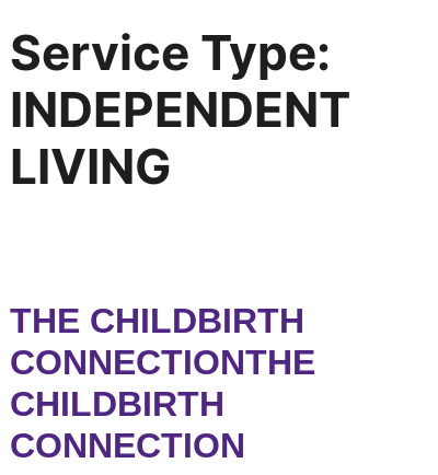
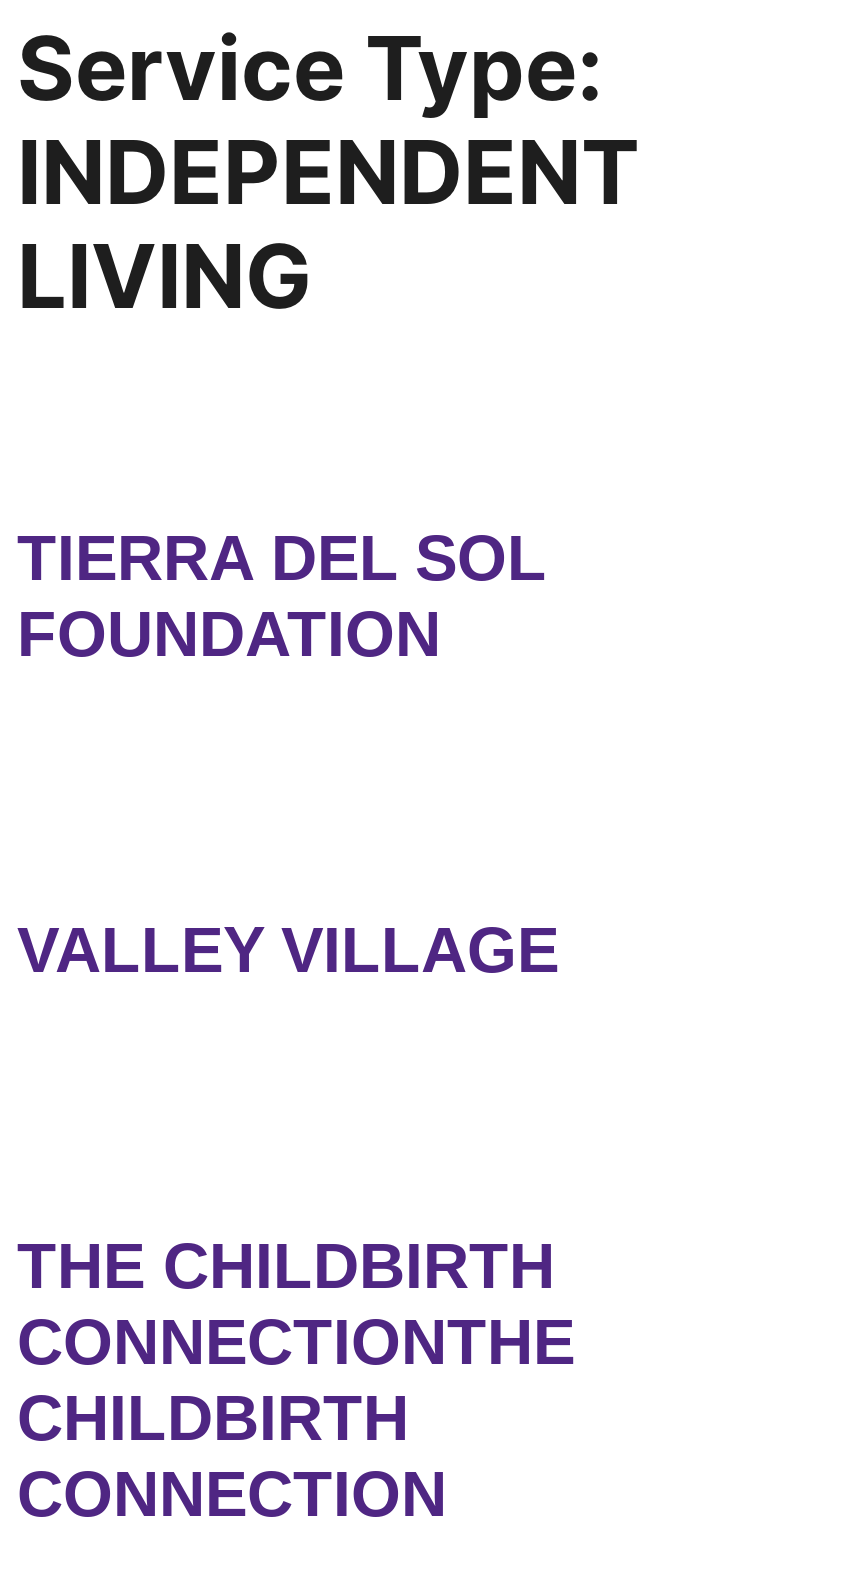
none -> [17,522,545,670] TIERRA DEL SOL | FOUNDATION
none -> [17,914,559,986] VALLEY VILLAGE

